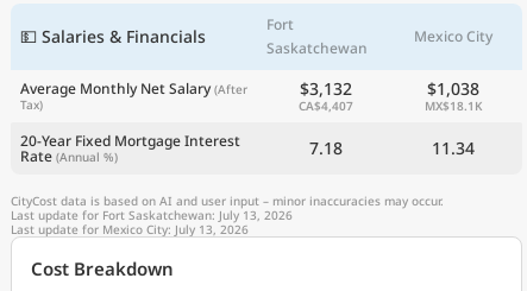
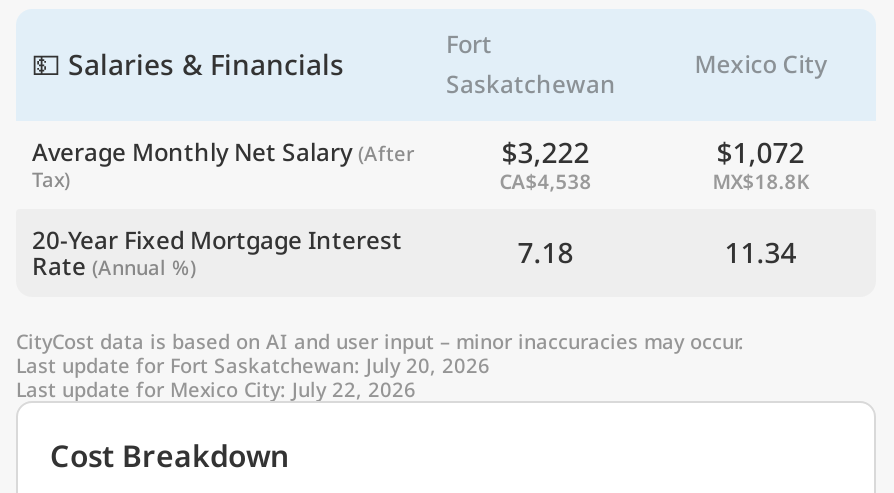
[298,77,353,114] $3,132 | CA$4,407 -> [500,133,592,195] $3,222 | CA$4,538
[425,77,482,114] $1,038 | MX$18.1K -> [712,133,808,195] $1,072 | MX$18.8K
[11,207,293,224] Last update for Fort Saskatchewan: July 13, 2026 -> [16,351,490,379] Last update for Fort Saskatchewan: July 20, 2026
[11,221,249,238] Last update for Mexico City: July 13, 2026 -> [16,375,416,403] Last update for Mexico City: July 22, 2026

